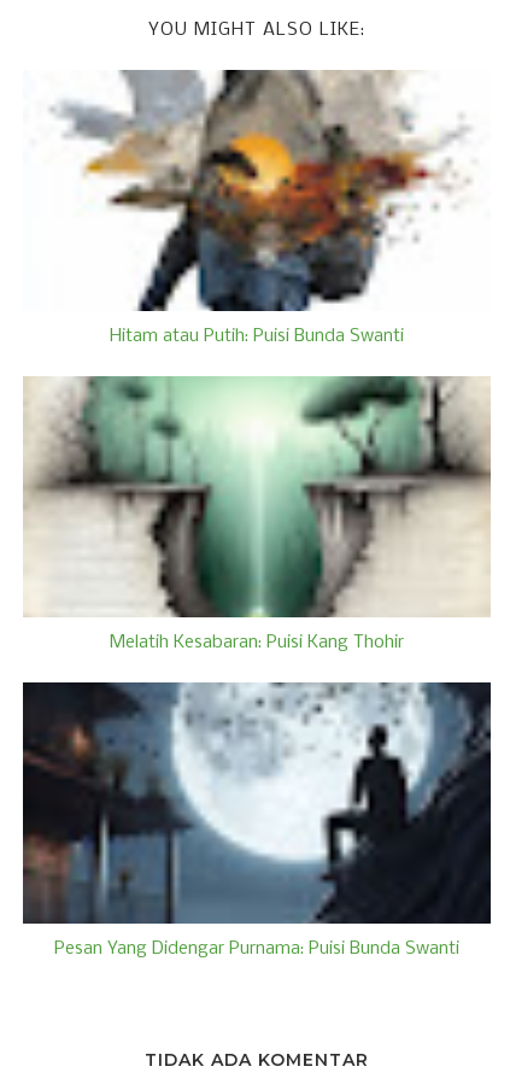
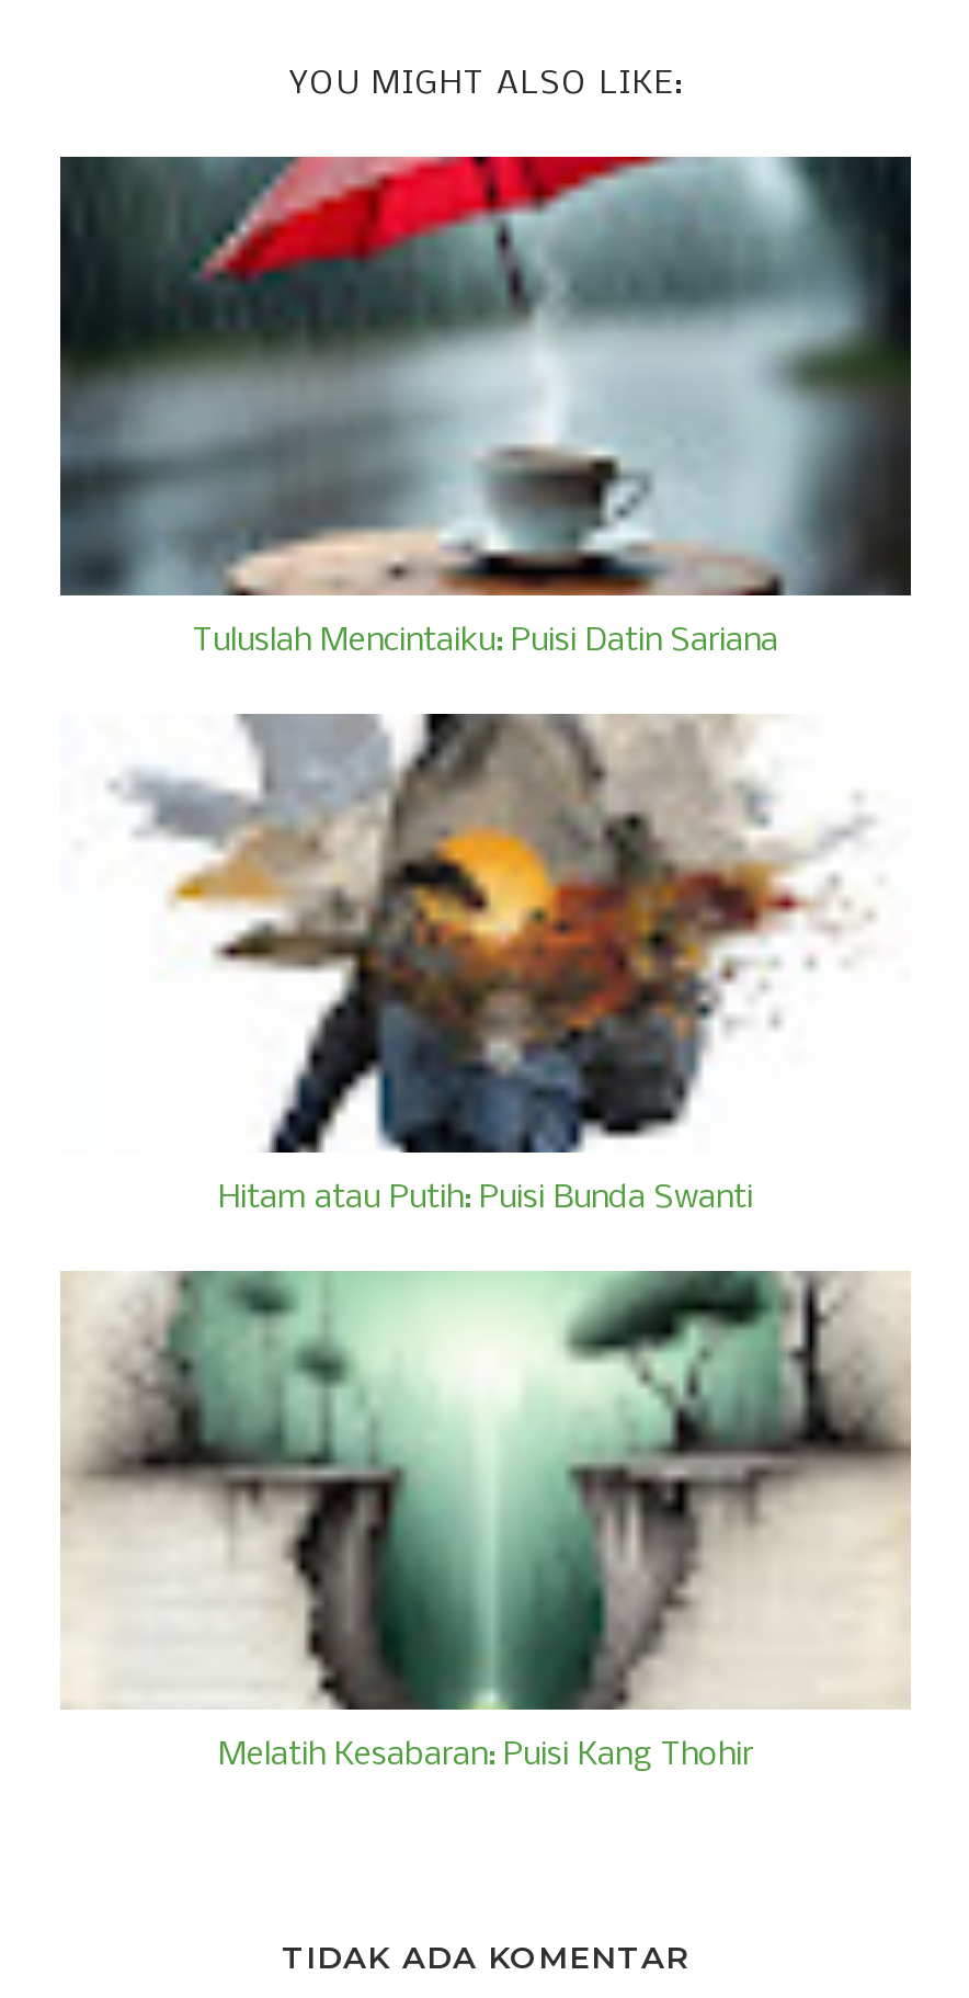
none -> [58,155,913,659] [image] | Tuluslah Mencintaiku: Puisi Datin Sariana
moved [40,69,485,652] -> [91,712,900,1773]: [image] | Hitam atau Putih: Puisi Bunda Swanti | Melatih Kesabaran: Puisi Kang Thohir
[22,681,492,959] [image] | Pesan Yang Didengar Purnama: Puisi Bunda Swanti -> none

